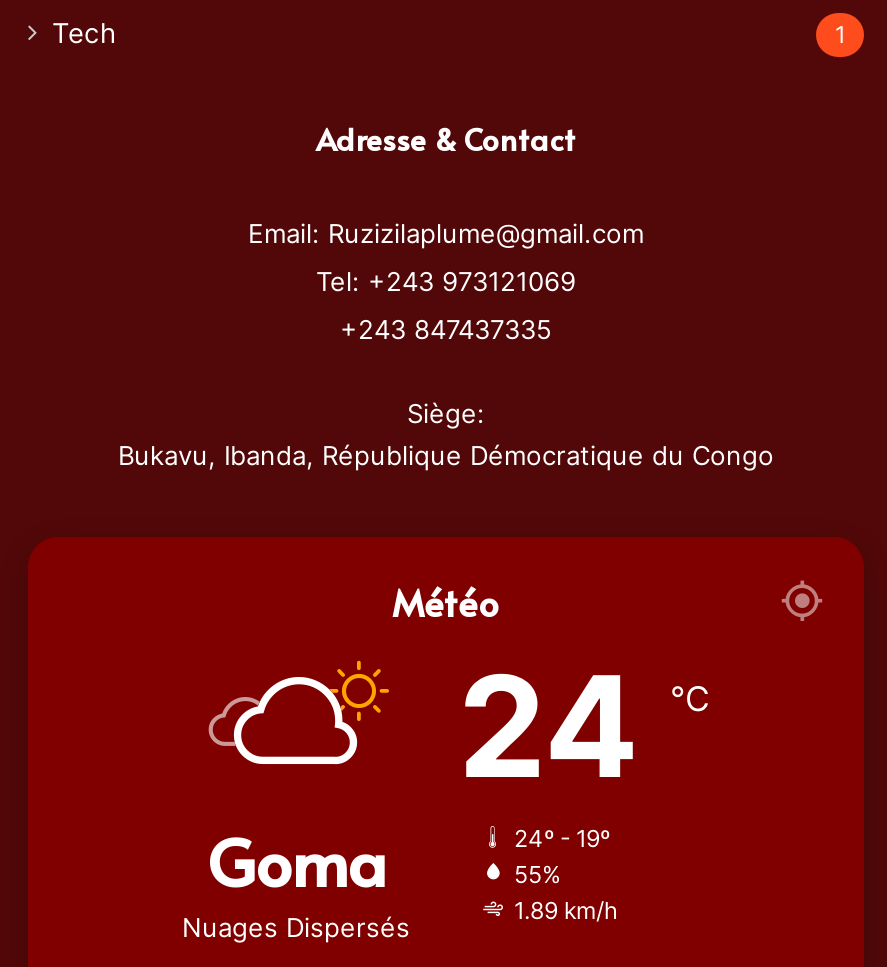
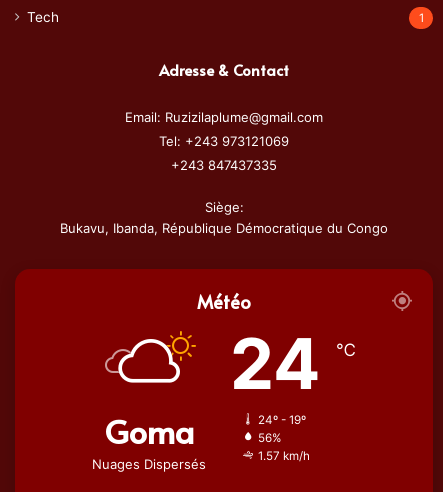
[514,860,562,888] 55% -> [258,431,282,445] 56%
[514,896,618,924] 1.89 km/h -> [258,449,310,463] 1.57 km/h

